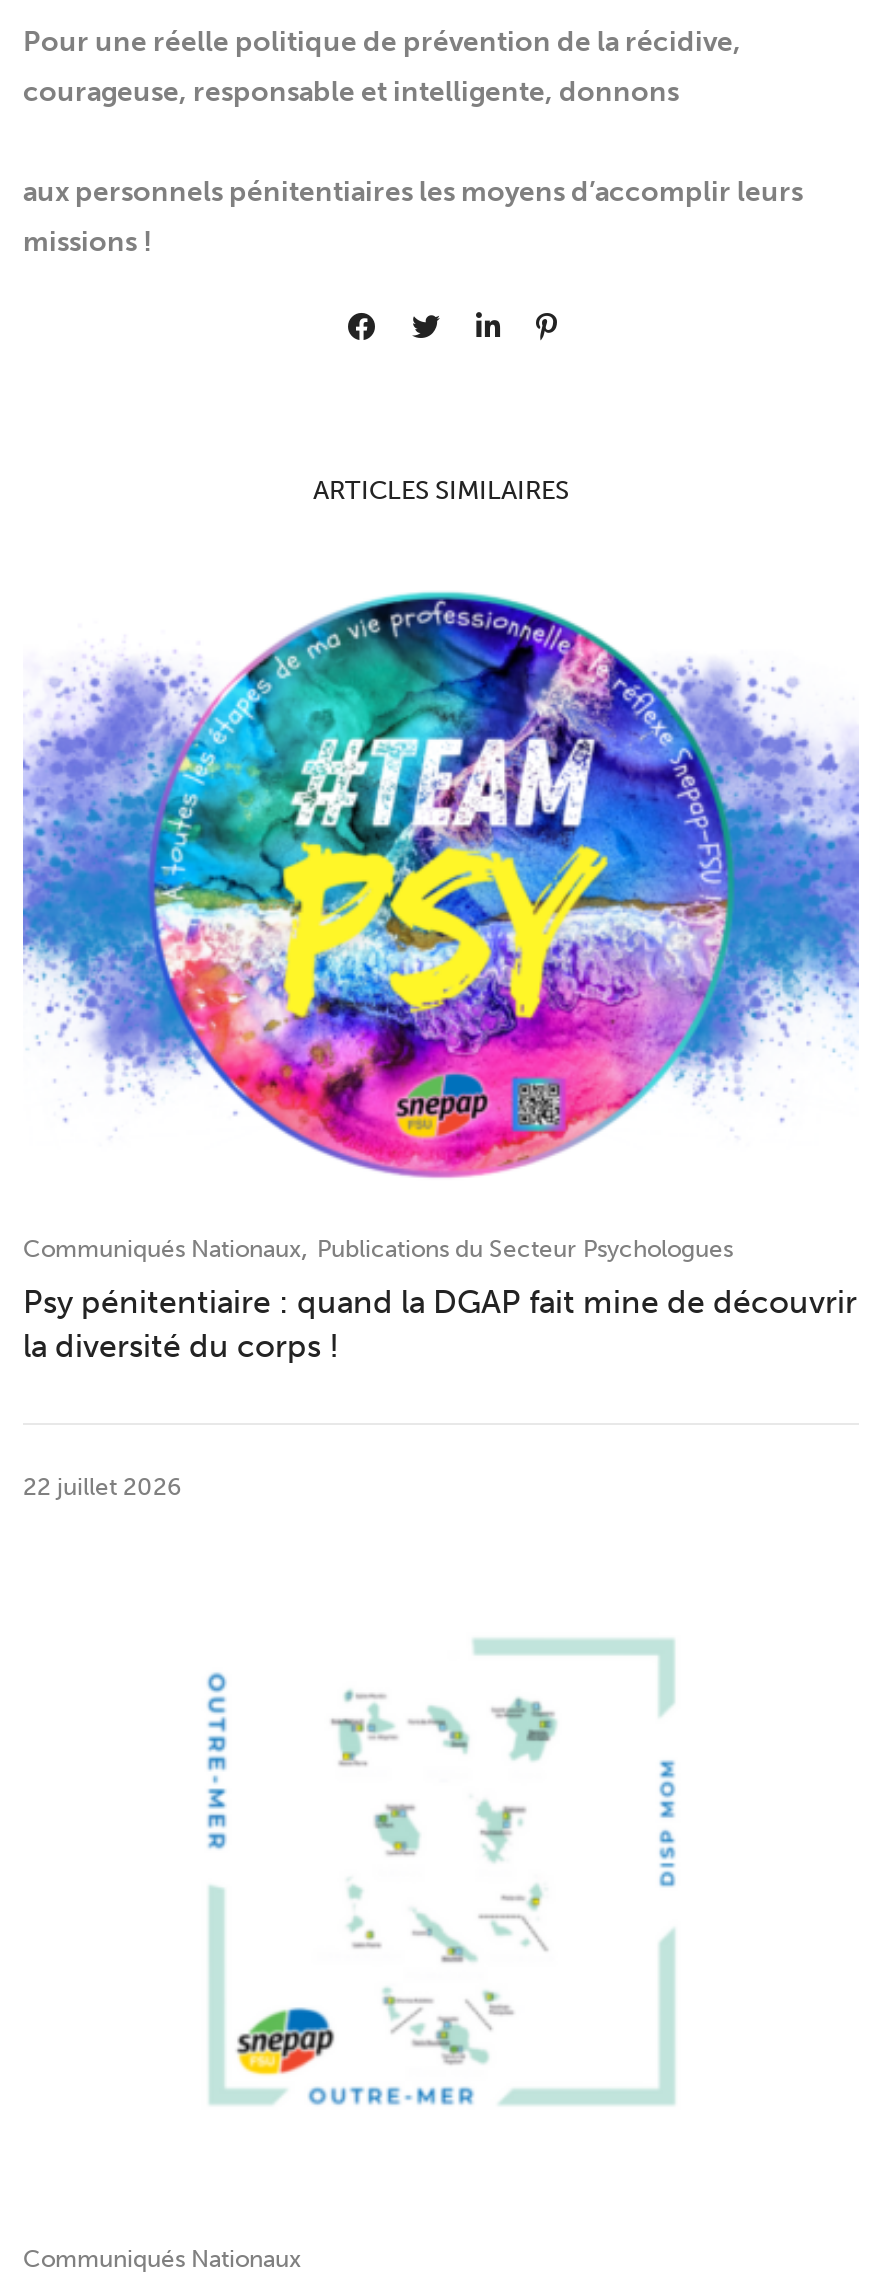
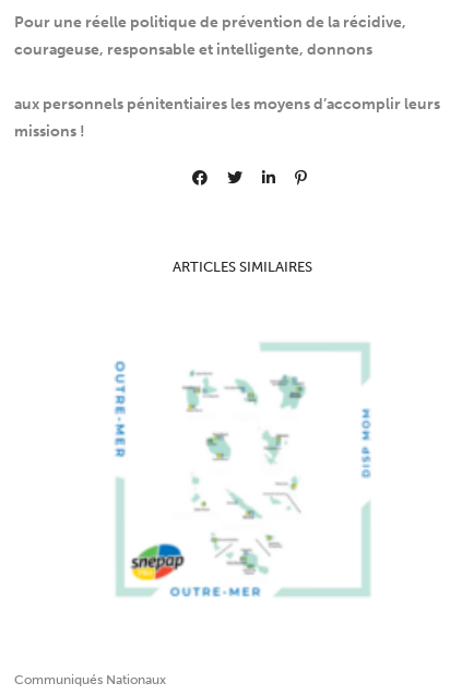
[21,591,861,1365] [image] | Communiqués Nationaux, Publications du Secteur Psychologues | Psy pénitentiaire : quand la DGAP fait mine de découvrir | la diversité du corps ! -> none
[23,1473,181,1501] 22 juillet 2026 -> none

